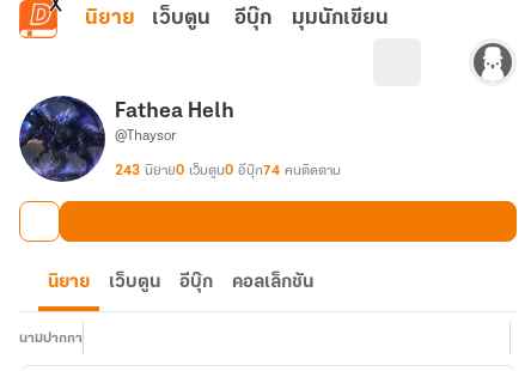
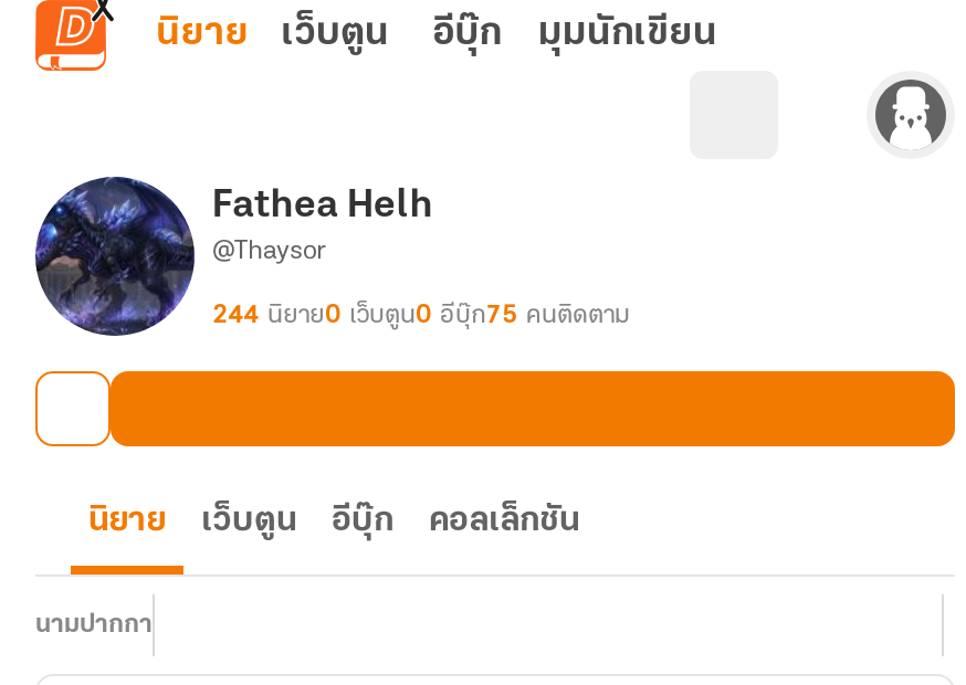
[115,164,341,178] 243 นิยาย0 เว็บตูน0 อีบุ๊ก74 คนติดตาม -> [212,303,630,329] 244 นิยาย0 เว็บตูน0 อีบุ๊ก75 คนติดตาม

